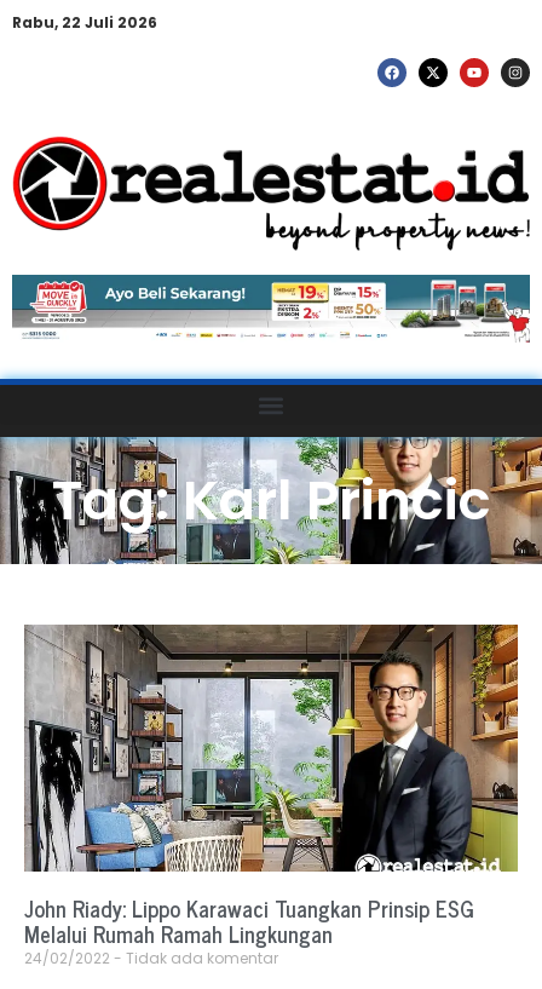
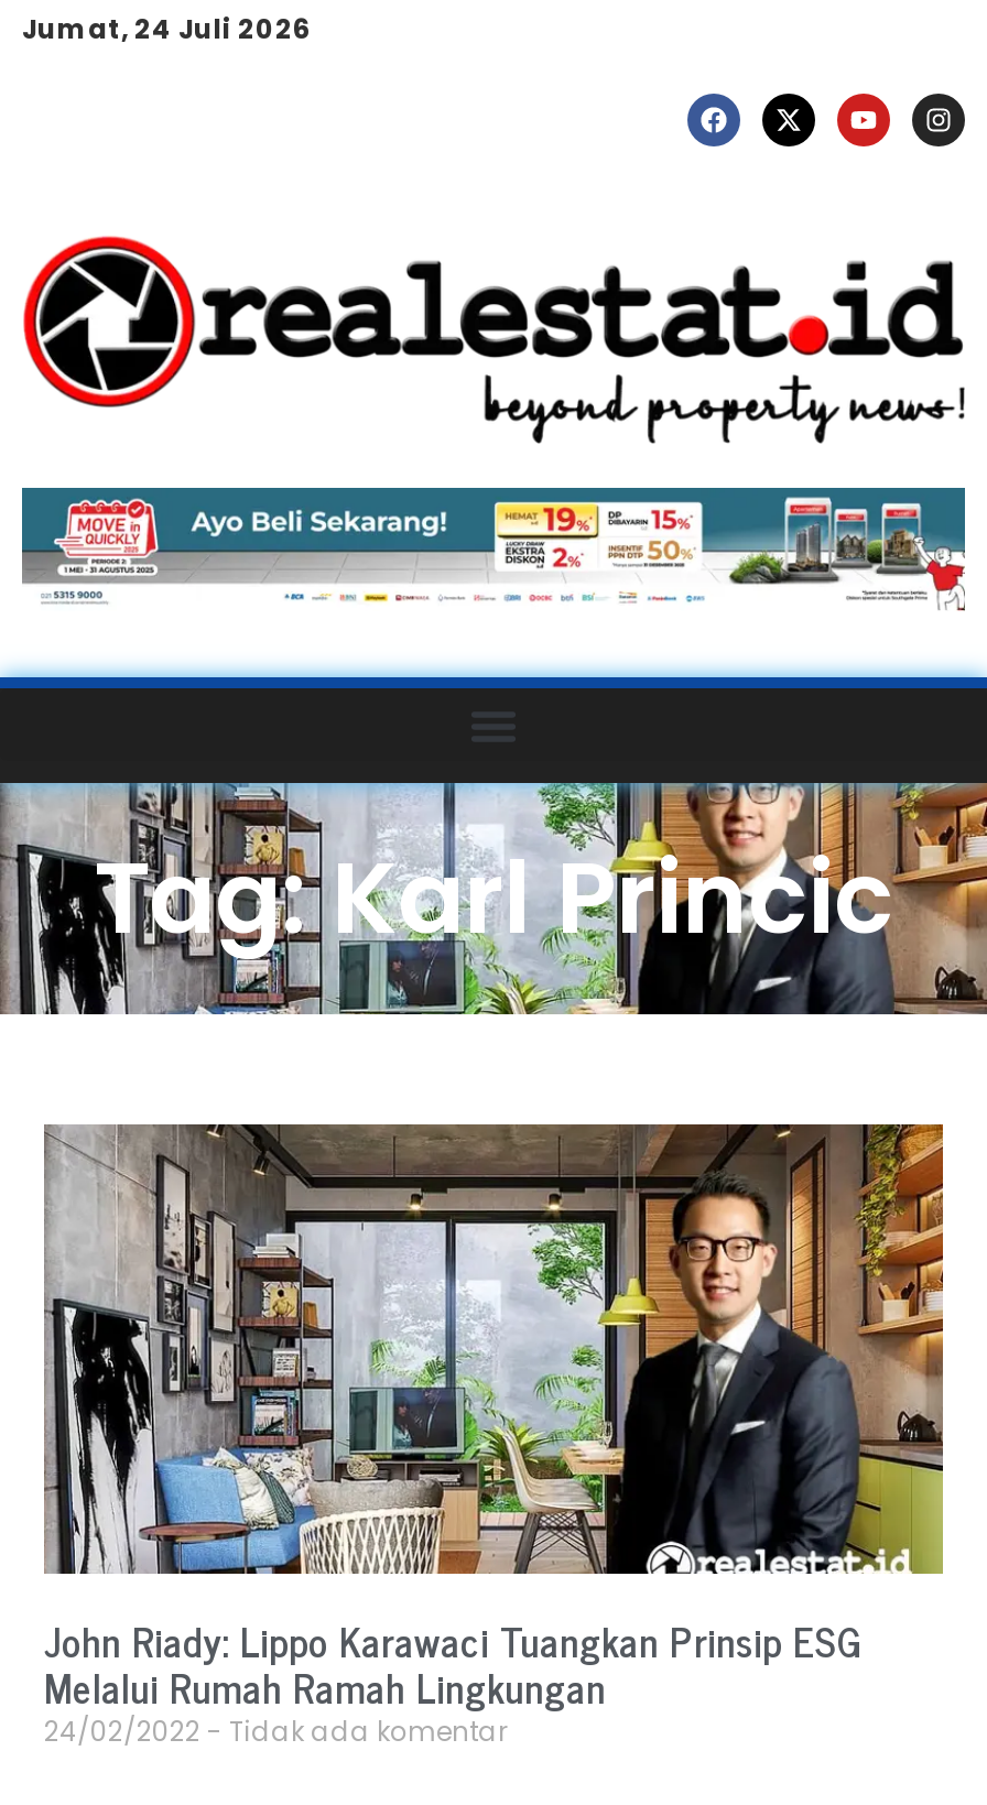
[12,12,157,33] Rabu, 22 Juli 2026 -> [22,10,311,47] Jumat, 24 Juli 2026

